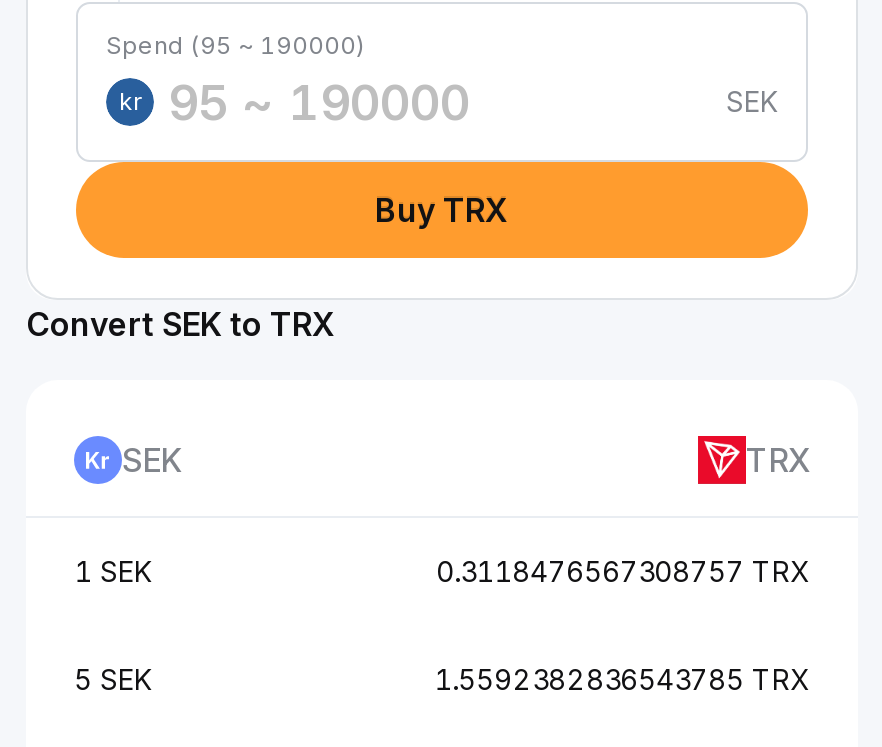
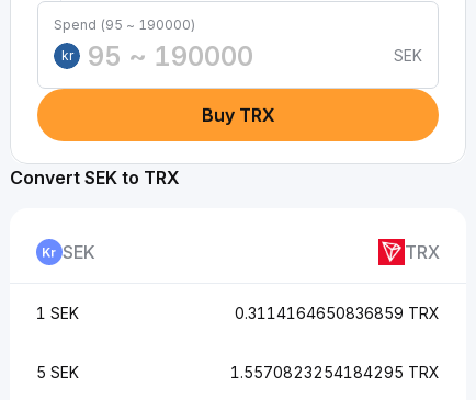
[436,554,810,588] 0.3118476567308757 TRX -> [235,304,440,322] 0.3114164650836859 TRX
[434,662,810,696] 1.5592382836543785 TRX -> [230,363,440,381] 1.5570823254184295 TRX

